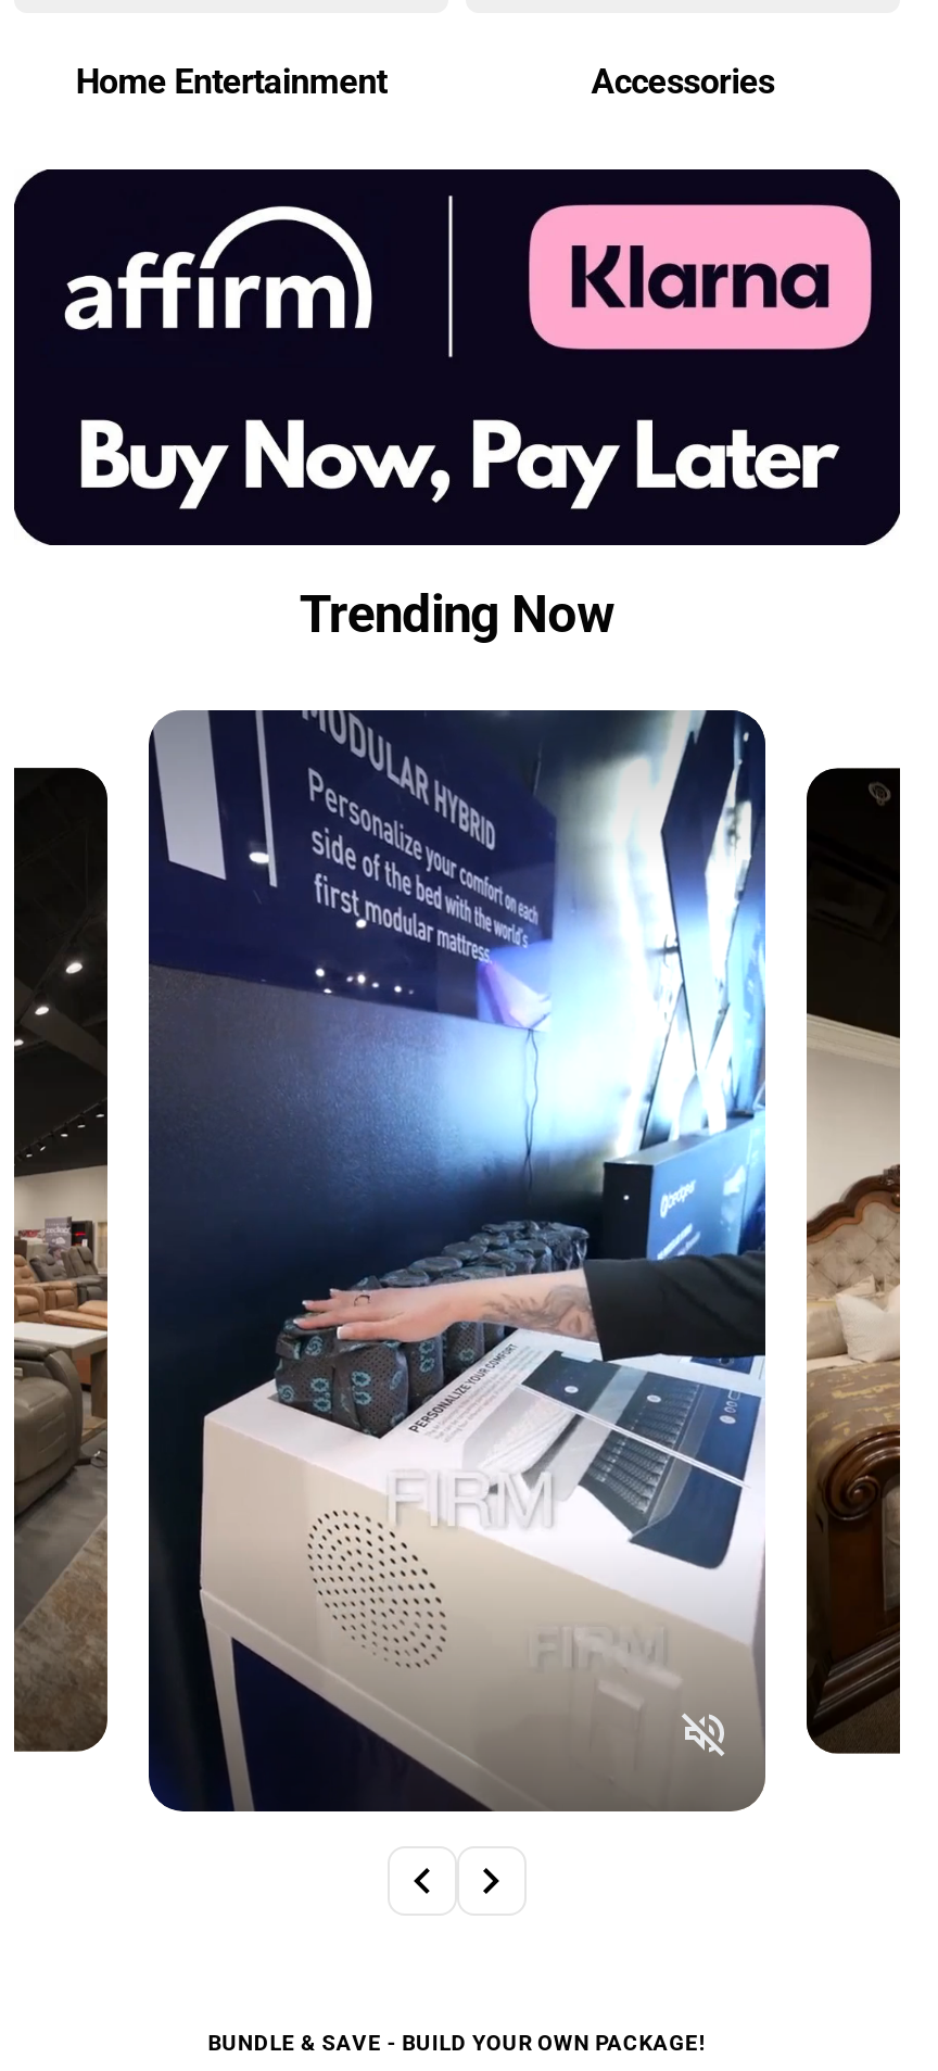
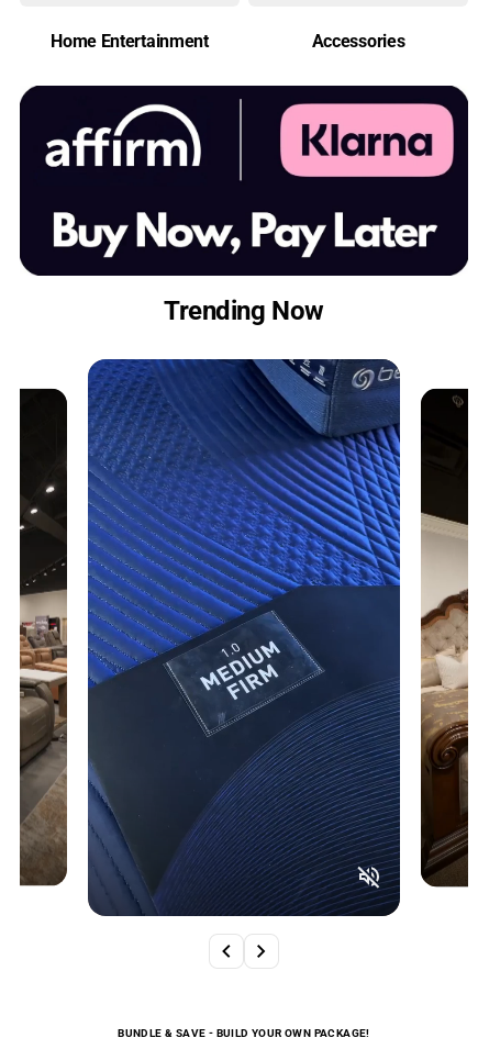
[147,710,768,1811] [image] -> [87,359,401,916] [image]

